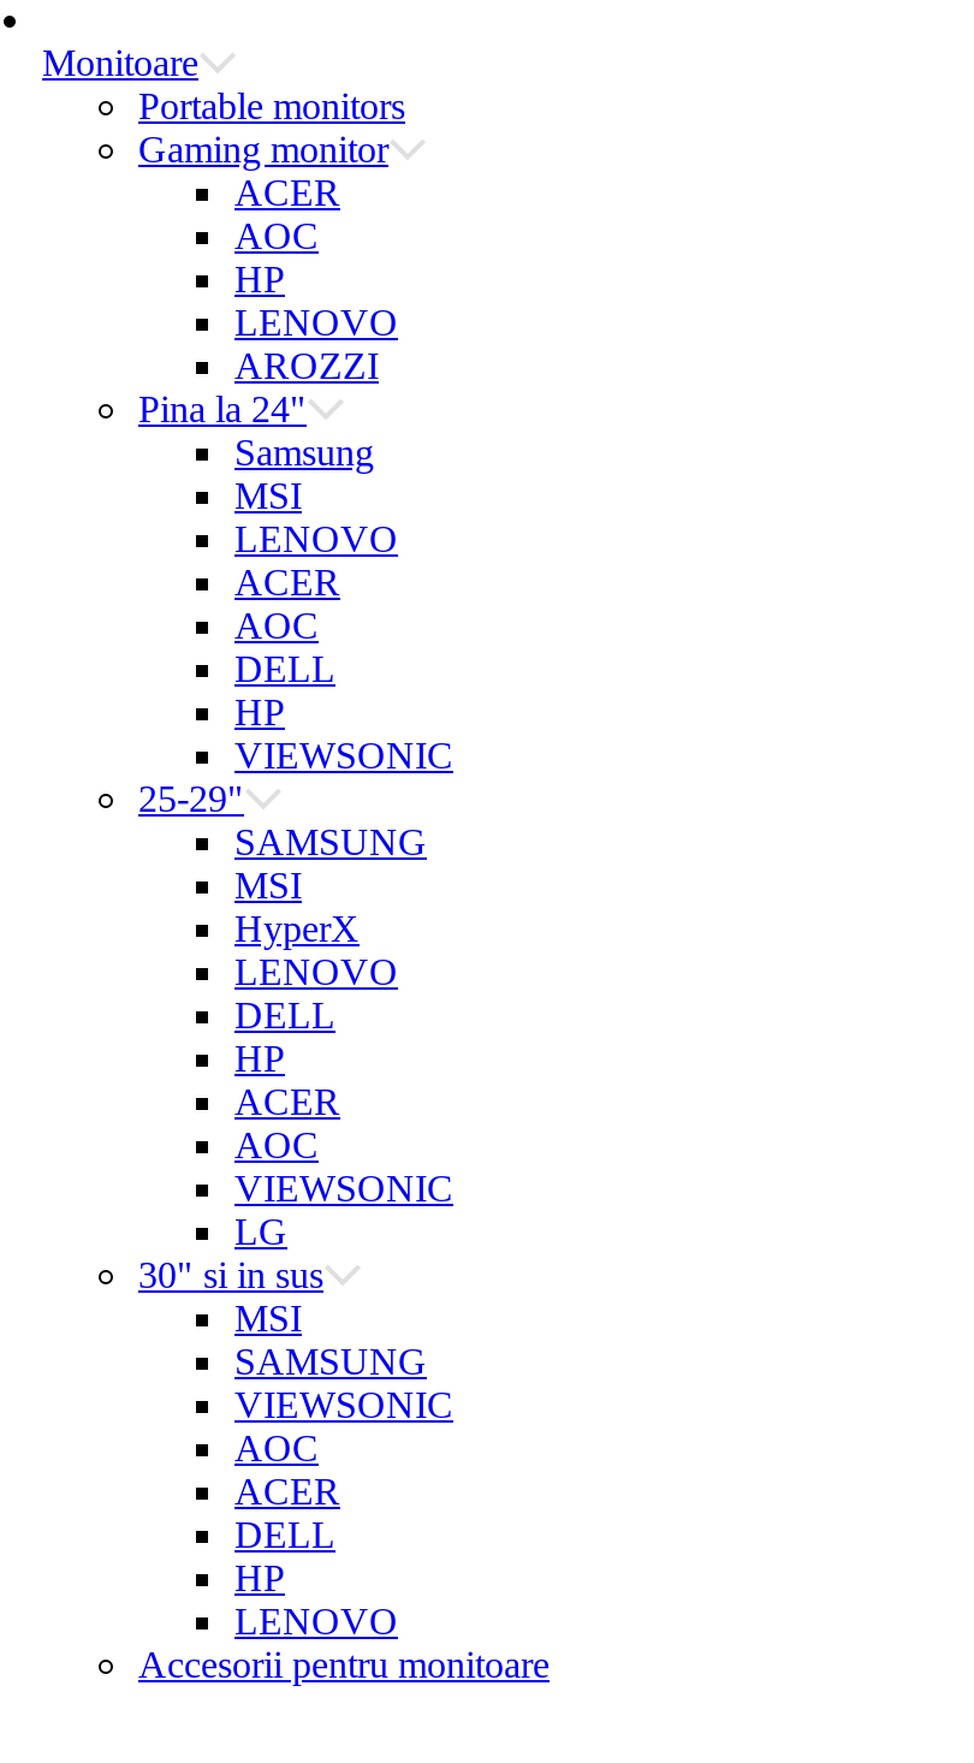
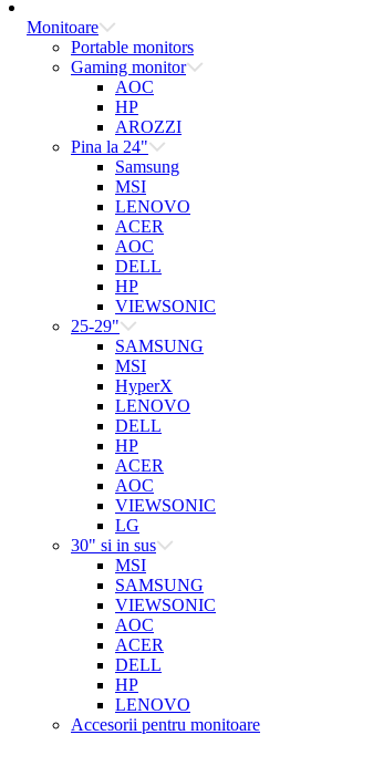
[234,172,340,213] ACER -> none
[234,302,398,343] LENOVO -> none

